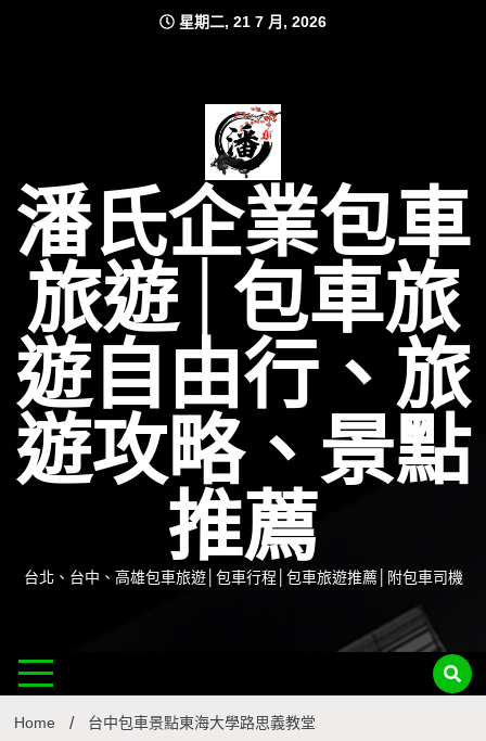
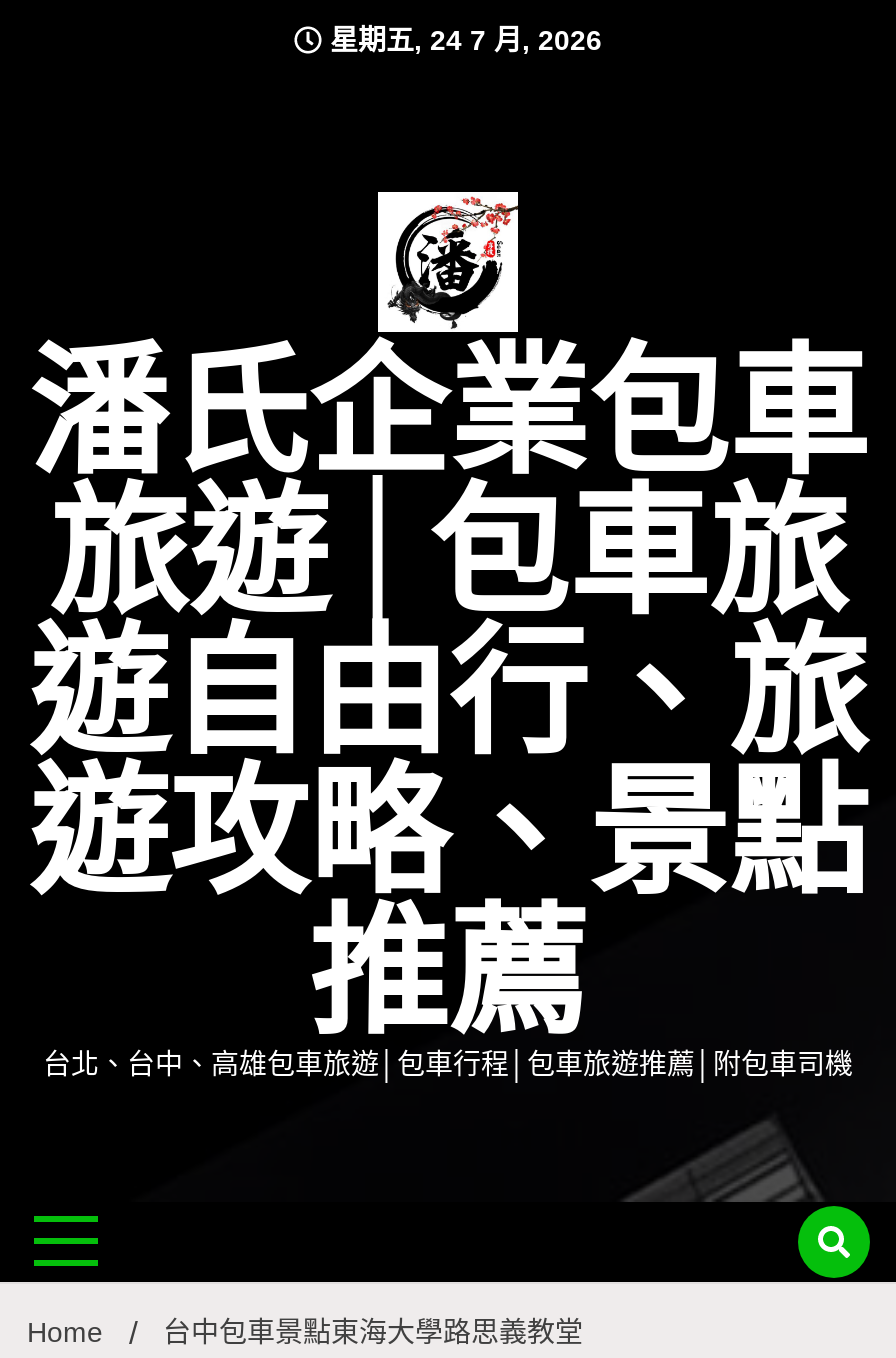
[175,13,327,30] 星期二, 21 7 月, 2026 -> [322,24,602,56] 星期五, 24 7 月, 2026

